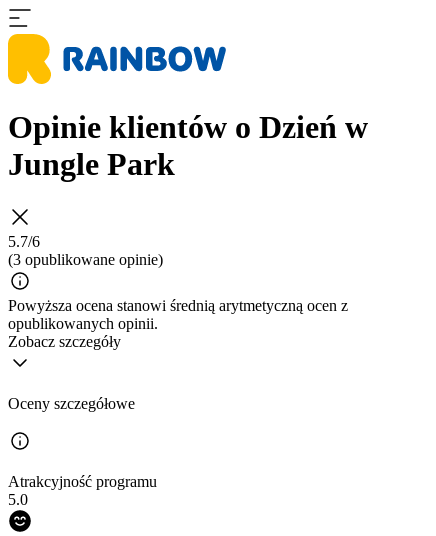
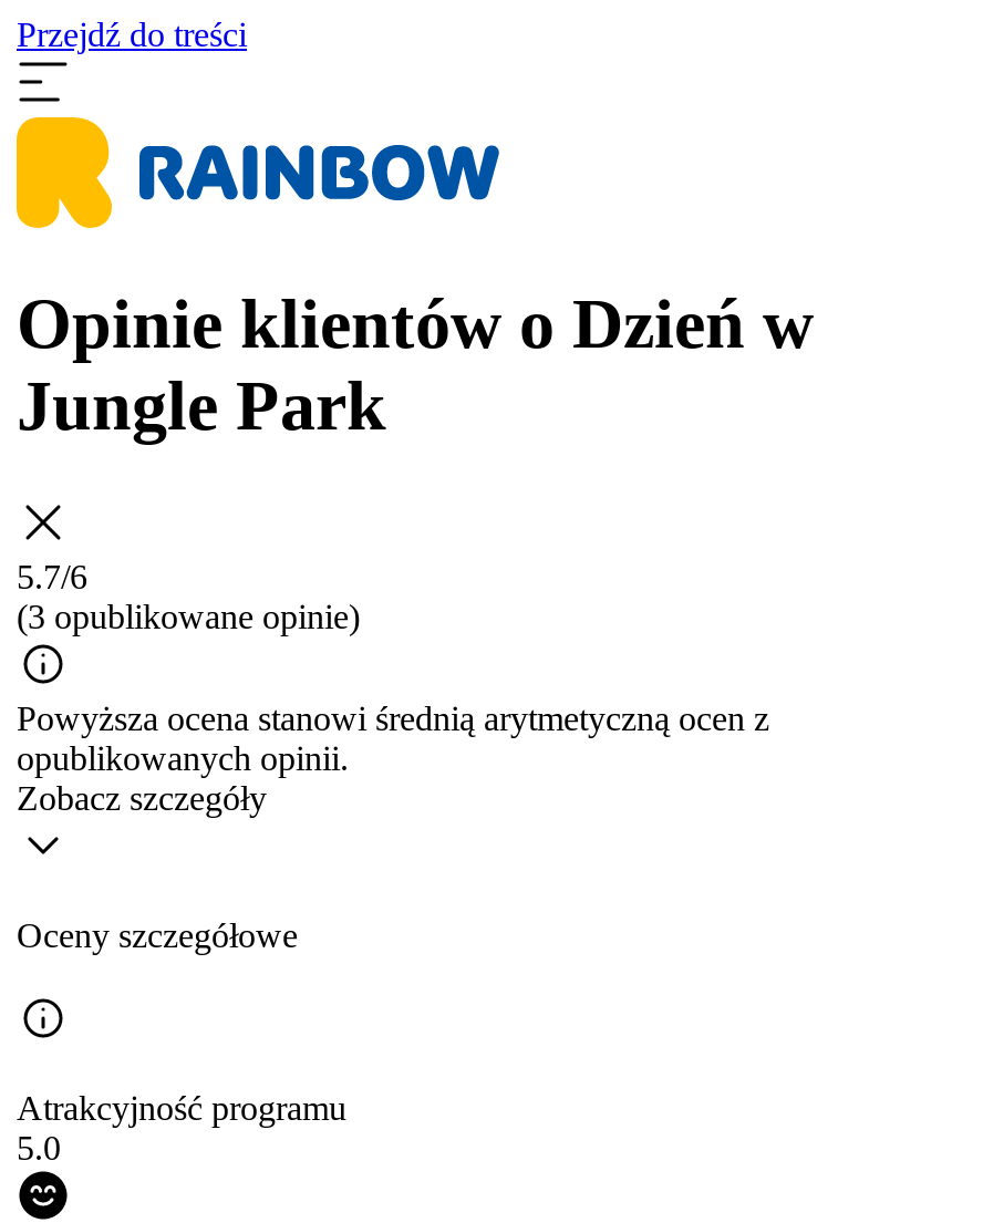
none -> [17,15,247,53] Przejdź do treści

